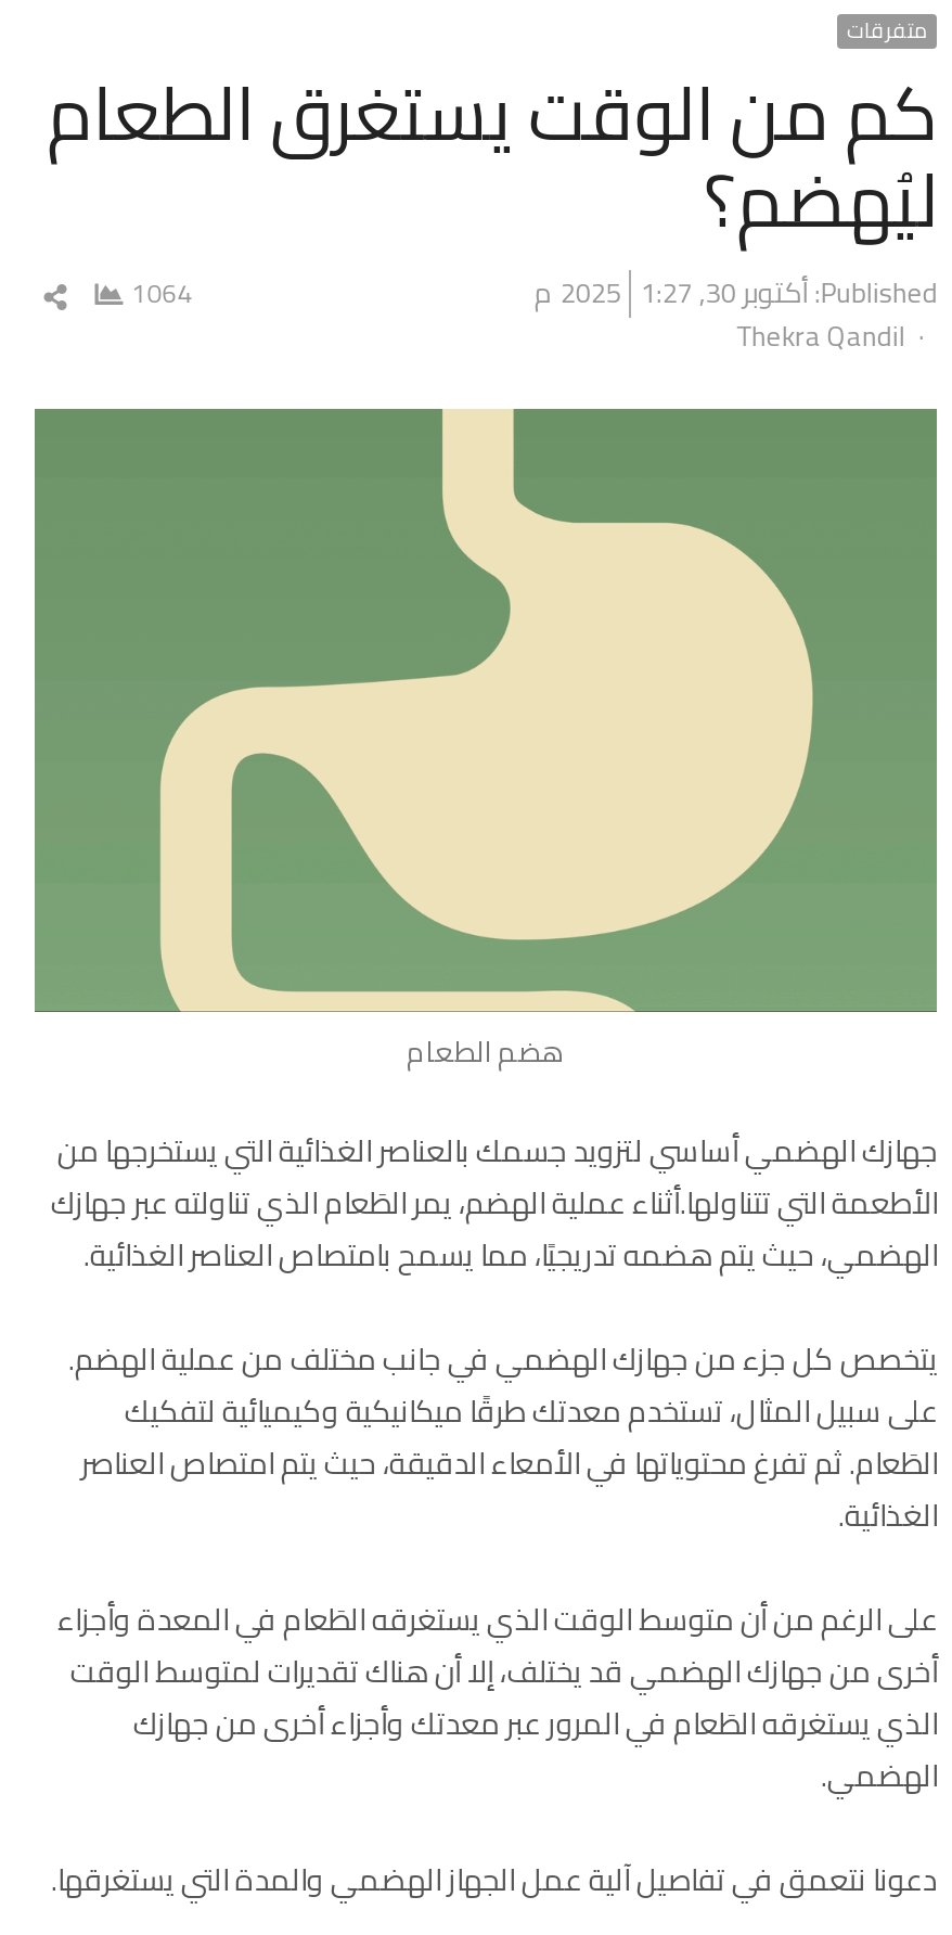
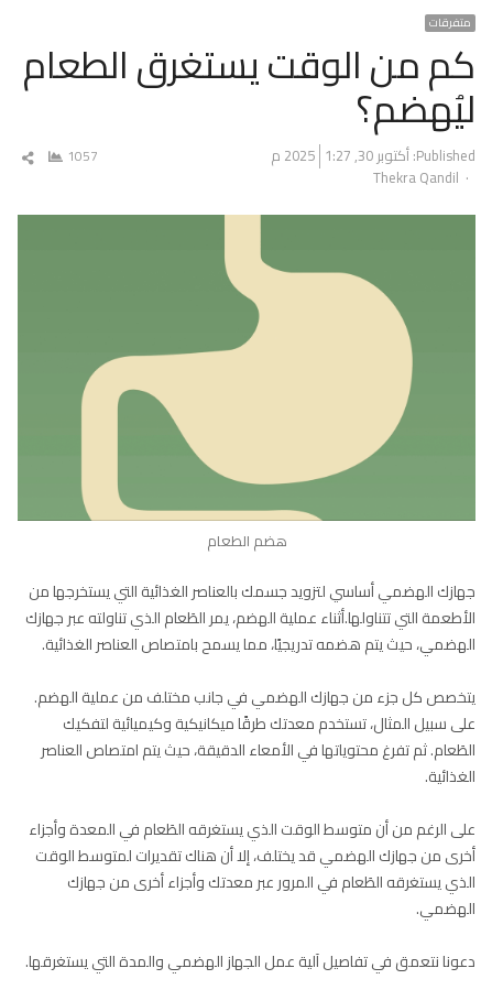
[132,268,192,318] 1064 -> [67,143,98,168] 1057

